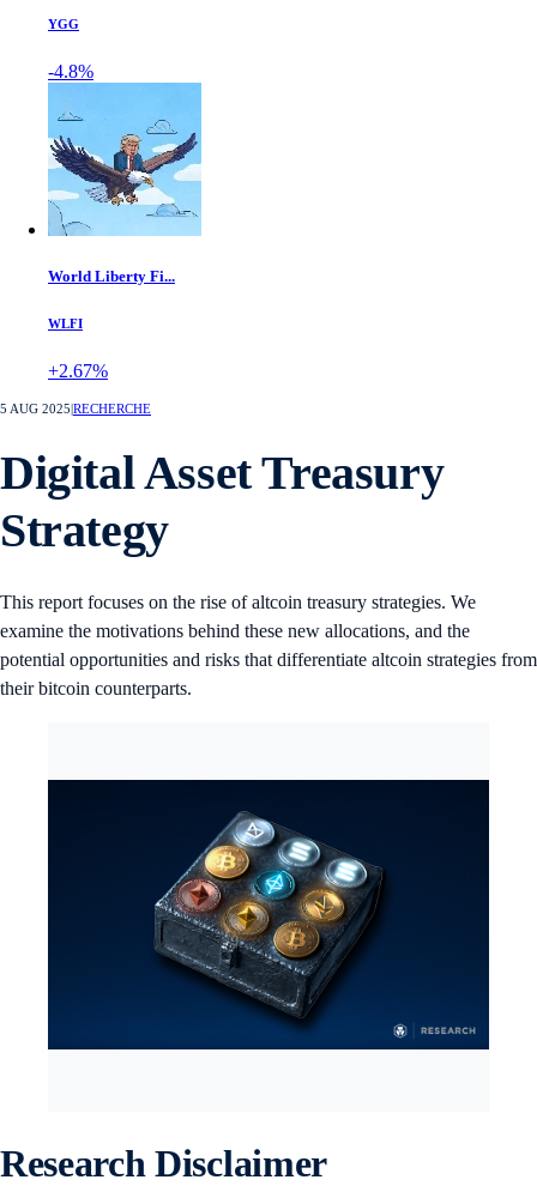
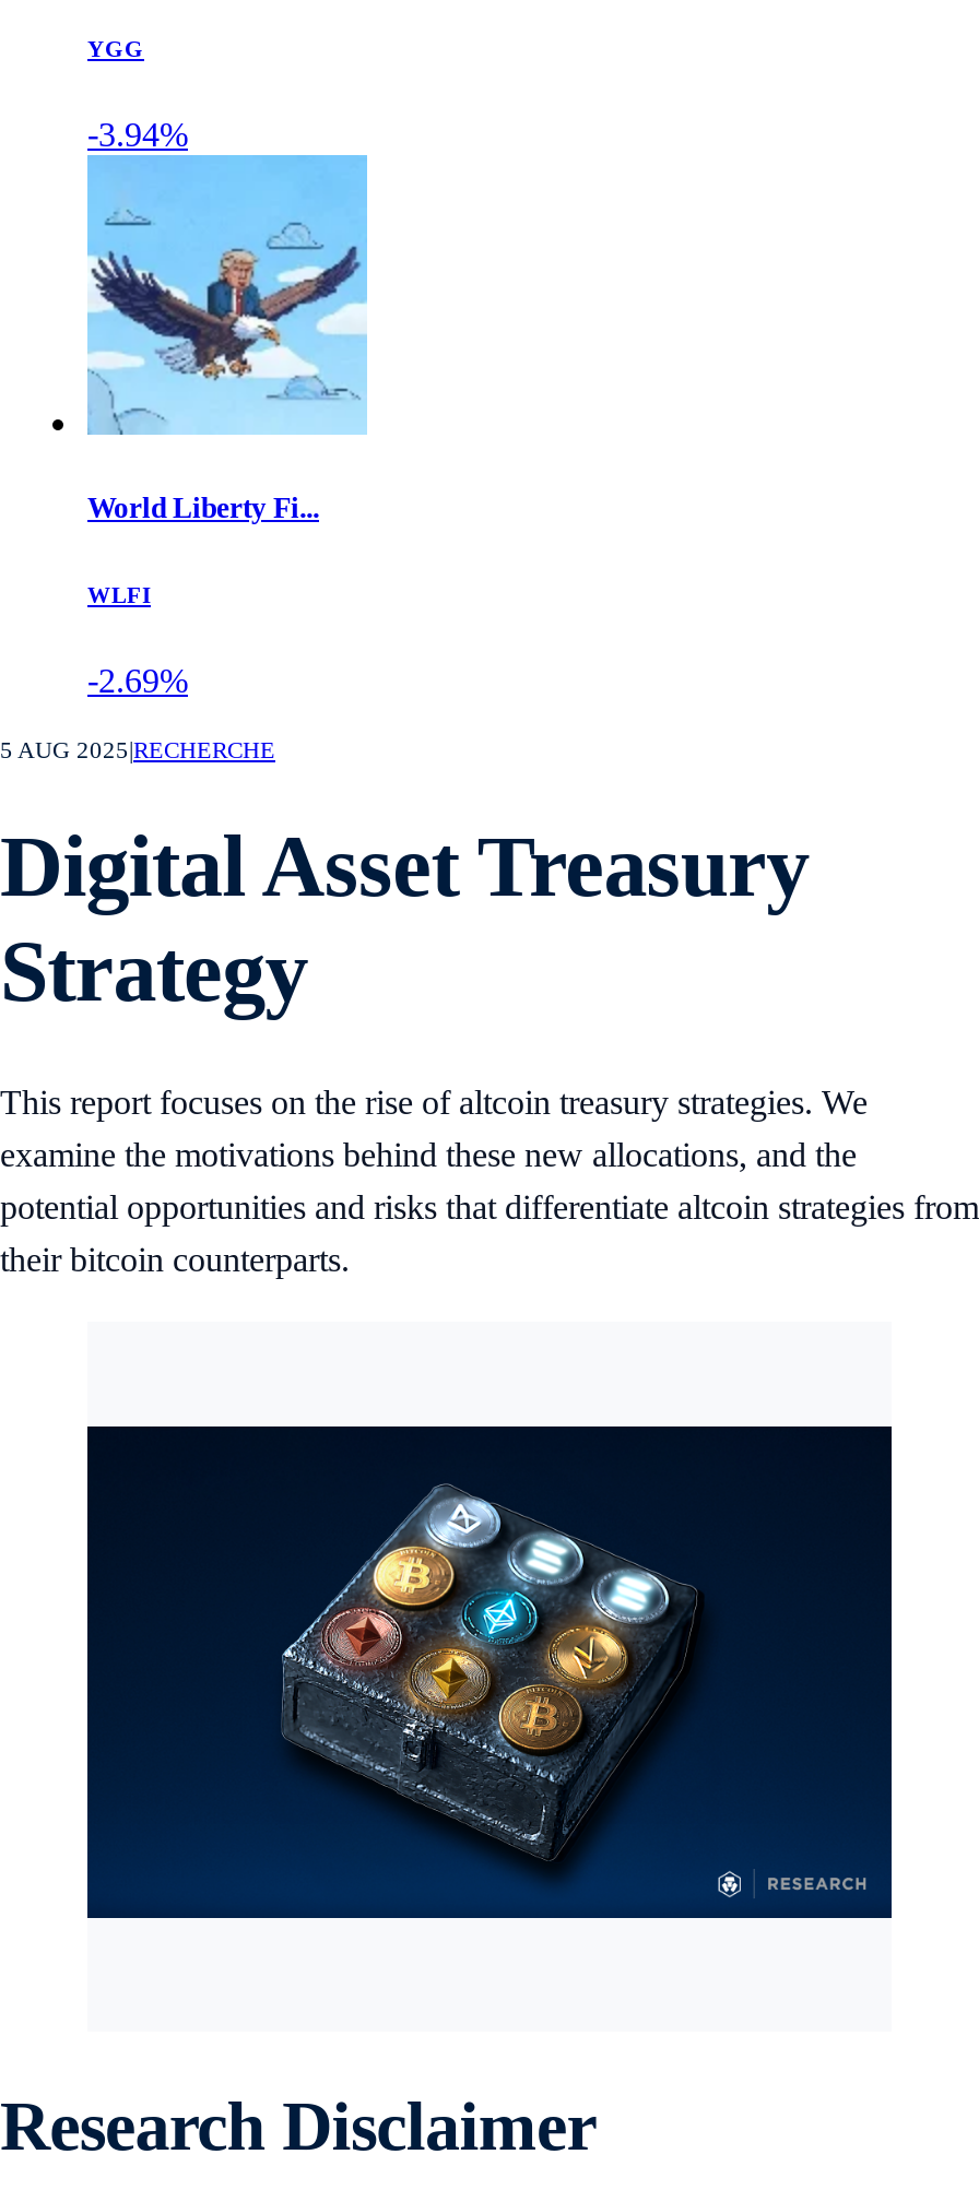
[48,61,93,82] -4.8% -> [87,116,188,153] -3.94%
[48,361,108,381] +2.67% -> [87,663,188,700] -2.69%

